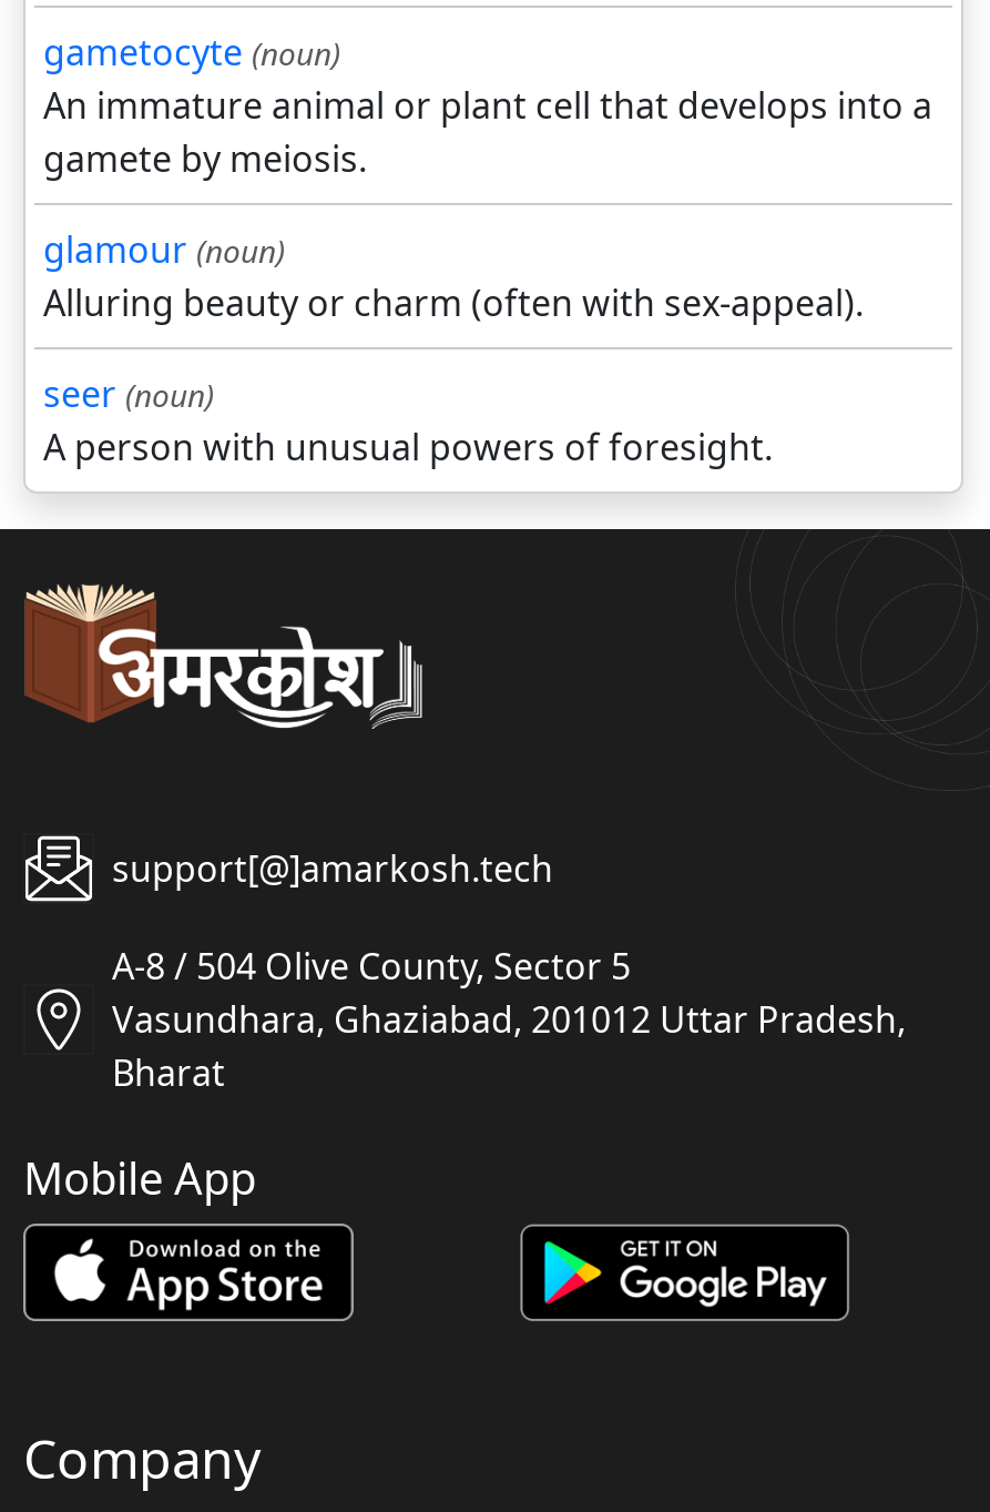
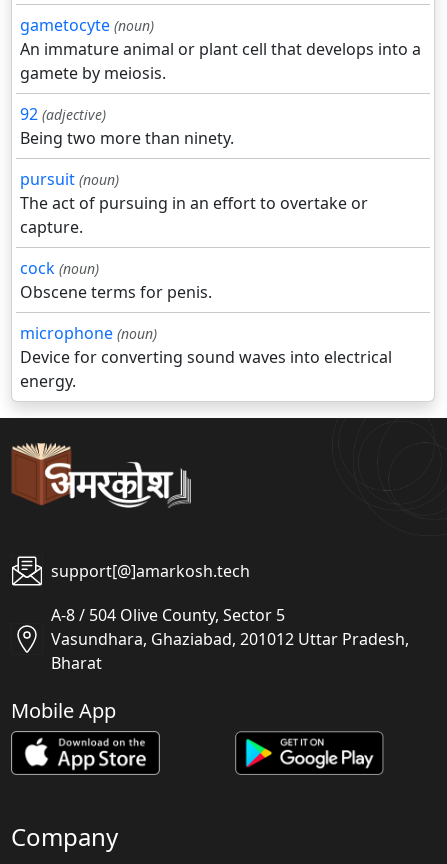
[43,226,864,472] glamour (noun) | Alluring beauty or charm (often with sex-appeal). | seer (noun) | A person with unusual powers of foresight. -> [20,103,392,392] 92 (adjective) | Being two more than ninety. | pursuit (noun) | The act of pursuing in an effort to overtake or | capture. | cock (noun) | Obscene terms for penis. | microphone (noun) | Device for converting sound waves into electrical | energy.

